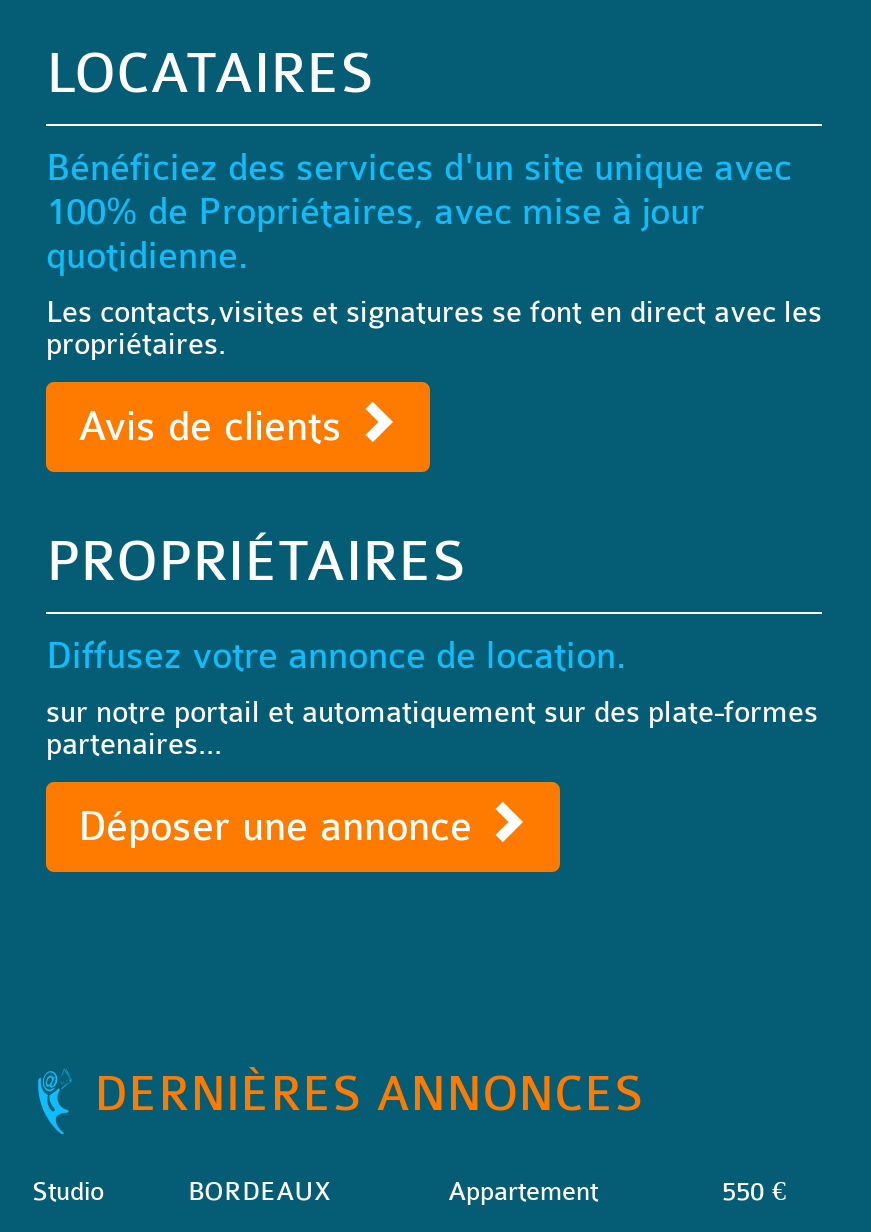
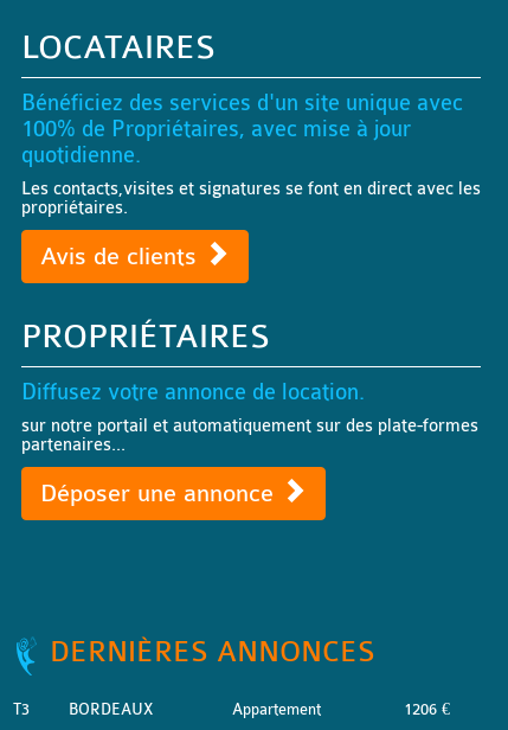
[32,1176,104,1206] Studio -> [13,700,30,718] T3
[722,1176,786,1206] 550 € -> [404,700,450,718] 1206 €

